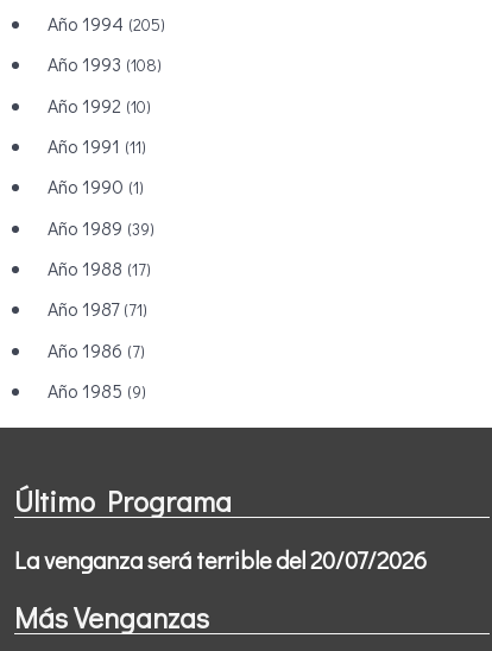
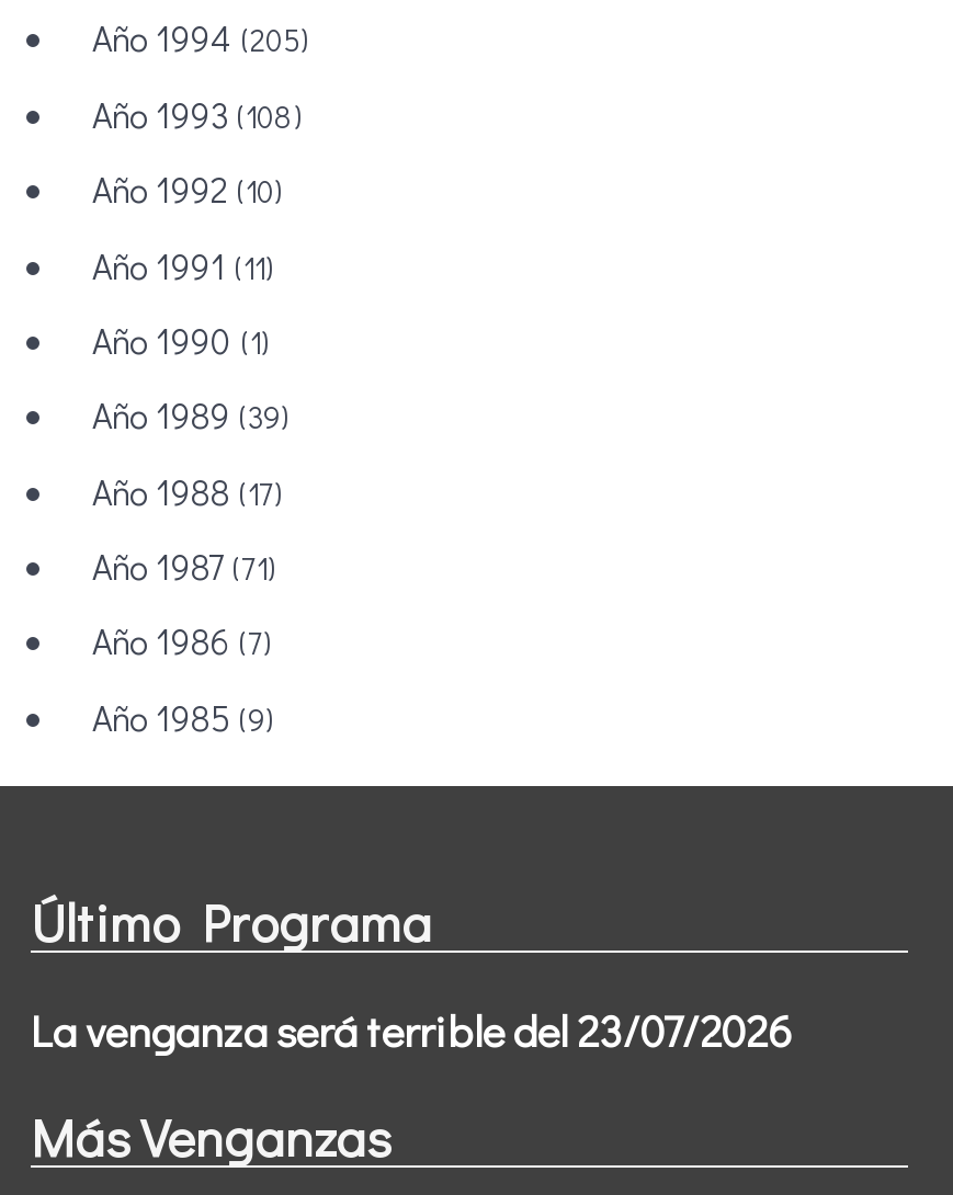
[14,544,427,575] La venganza será terrible del 20/07/2026 -> [31,1001,792,1058] La venganza será terrible del 23/07/2026

